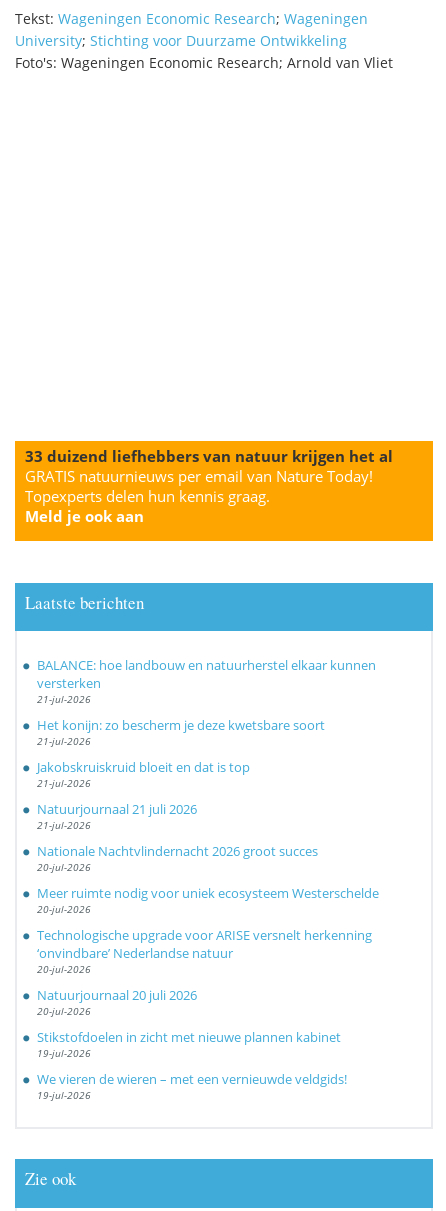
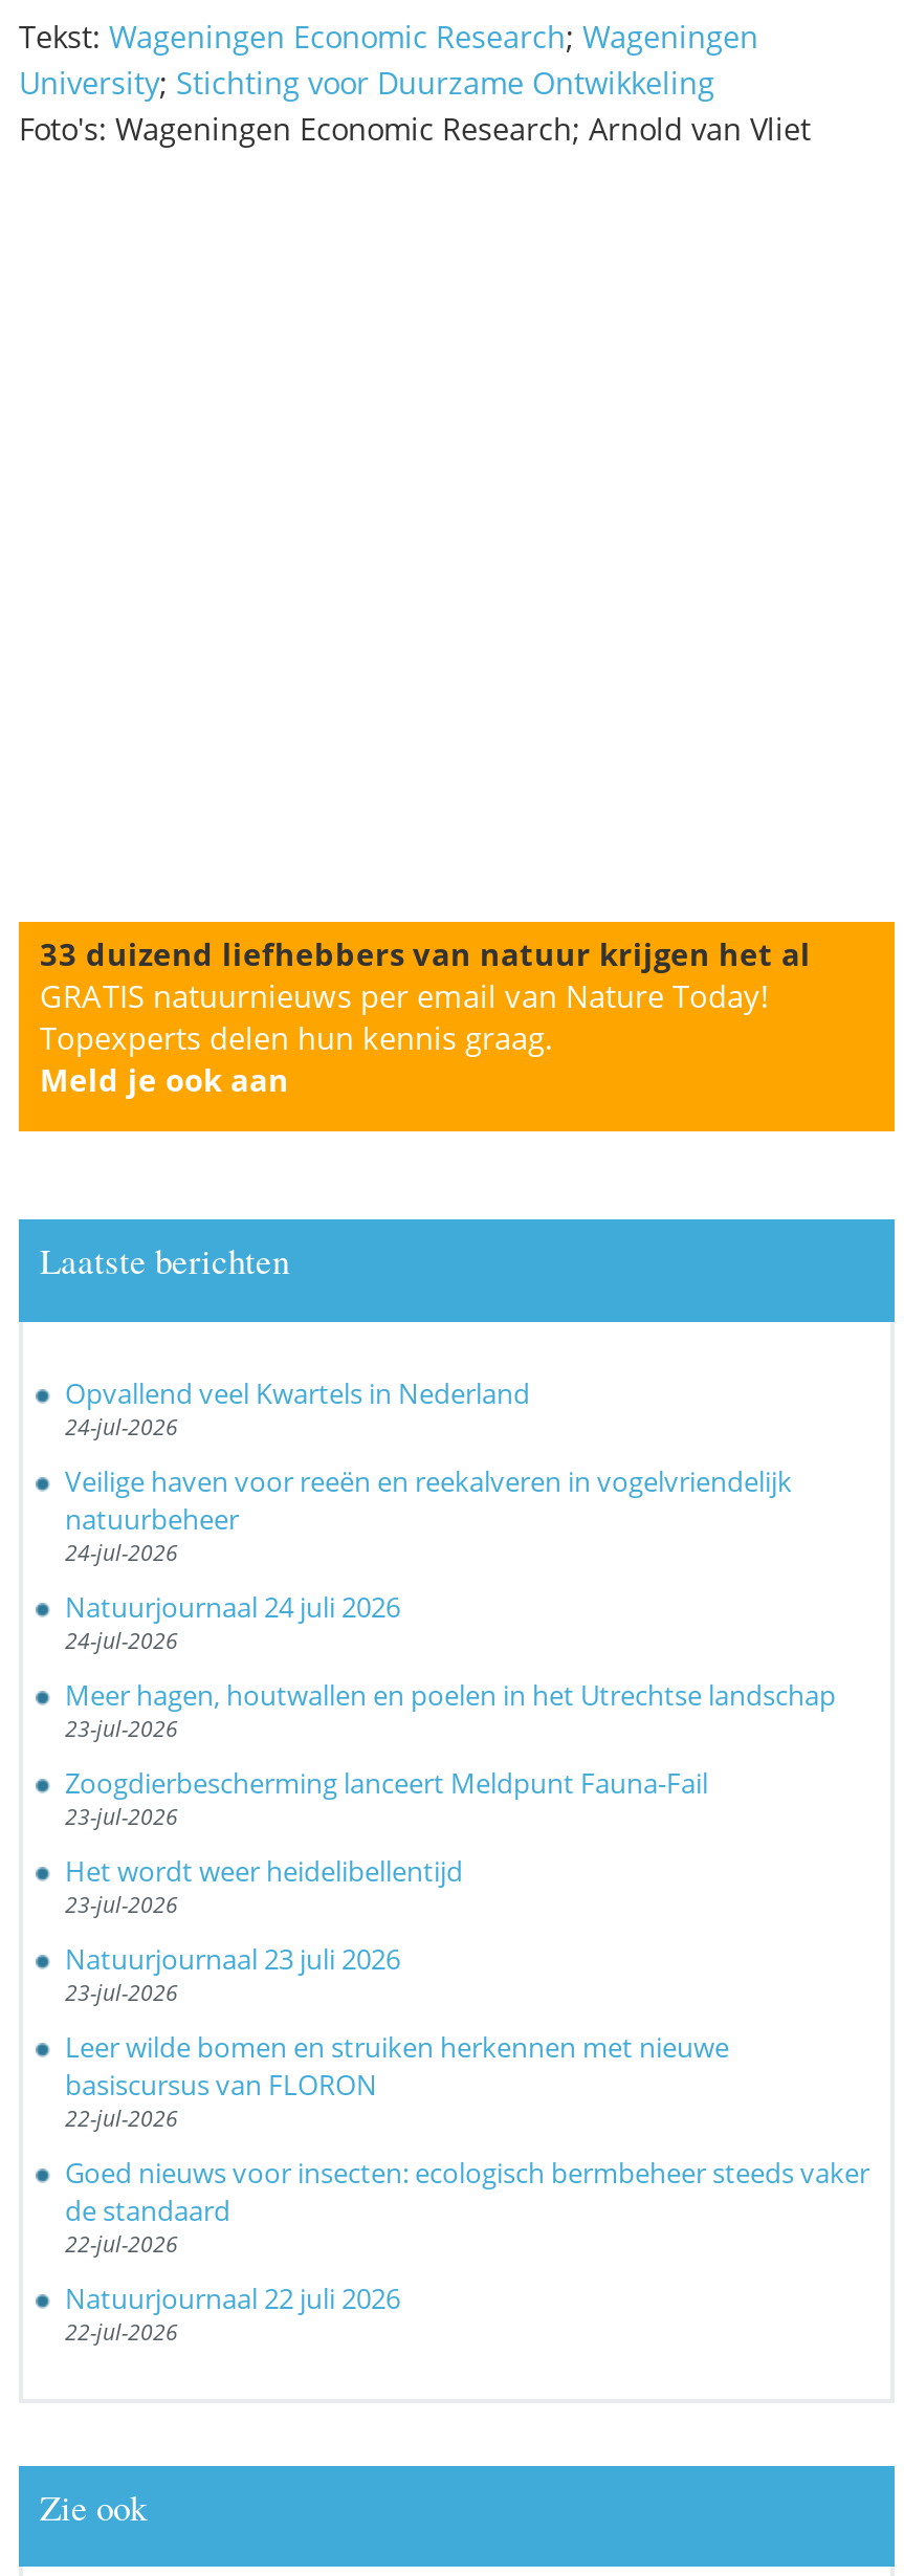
[37,656,376,706] BALANCE: hoe landbouw en natuurherstel elkaar kunnen | versterken | 21-jul-2026 -> [65,1374,530,1441] Opvallend veel Kwartels in Nederland | 24-jul-2026
[37,716,325,748] Het konijn: zo bescherm je deze kwetsbare soort | 21-jul-2026 -> [65,1462,792,1567] Veilige haven voor reeën en reekalveren in vogelvriendelijk | natuurbeheer | 24-jul-2026
[37,758,250,790] Jakobskruiskruid bloeit en dat is top | 21-jul-2026 -> [65,1588,400,1655] Natuurjournaal 24 juli 2026 | 24-jul-2026
[37,800,197,832] Natuurjournaal 21 juli 2026 | 21-jul-2026 -> [65,1675,836,1743] Meer hagen, houtwallen en poelen in het Utrechtse landschap | 23-jul-2026
[37,842,318,874] Nationale Nachtvlindernacht 2026 groot succes | 20-jul-2026 -> [65,1763,708,1831] Zoogdierbescherming lanceert Meldpunt Fauna-Fail | 23-jul-2026
[37,884,379,916] Meer ruimte nodig voor uniek ecosysteem Westerschelde | 20-jul-2026 -> [65,1851,463,1919] Het wordt weer heidelibellentijd | 23-jul-2026
[37,926,372,976] Technologische upgrade voor ARISE versnelt herkenning | ‘onvindbare’ Nederlandse natuur | 20-jul-2026 -> [65,1939,400,2007] Natuurjournaal 23 juli 2026 | 23-jul-2026
[37,986,197,1018] Natuurjournaal 20 juli 2026 | 20-jul-2026 -> [65,2027,729,2132] Leer wilde bomen en struiken herkennen met nieuwe | basiscursus van FLORON | 22-jul-2026
[37,1028,341,1060] Stikstofdoelen in zicht met nieuwe plannen kabinet | 19-jul-2026 -> [65,2153,869,2258] Goed nieuws voor insecten: ecologisch bermbeheer steeds vaker | de standaard | 22-jul-2026
[37,1070,347,1102] We vieren de wieren – met een vernieuwde veldgids! | 19-jul-2026 -> [65,2279,400,2346] Natuurjournaal 22 juli 2026 | 22-jul-2026

